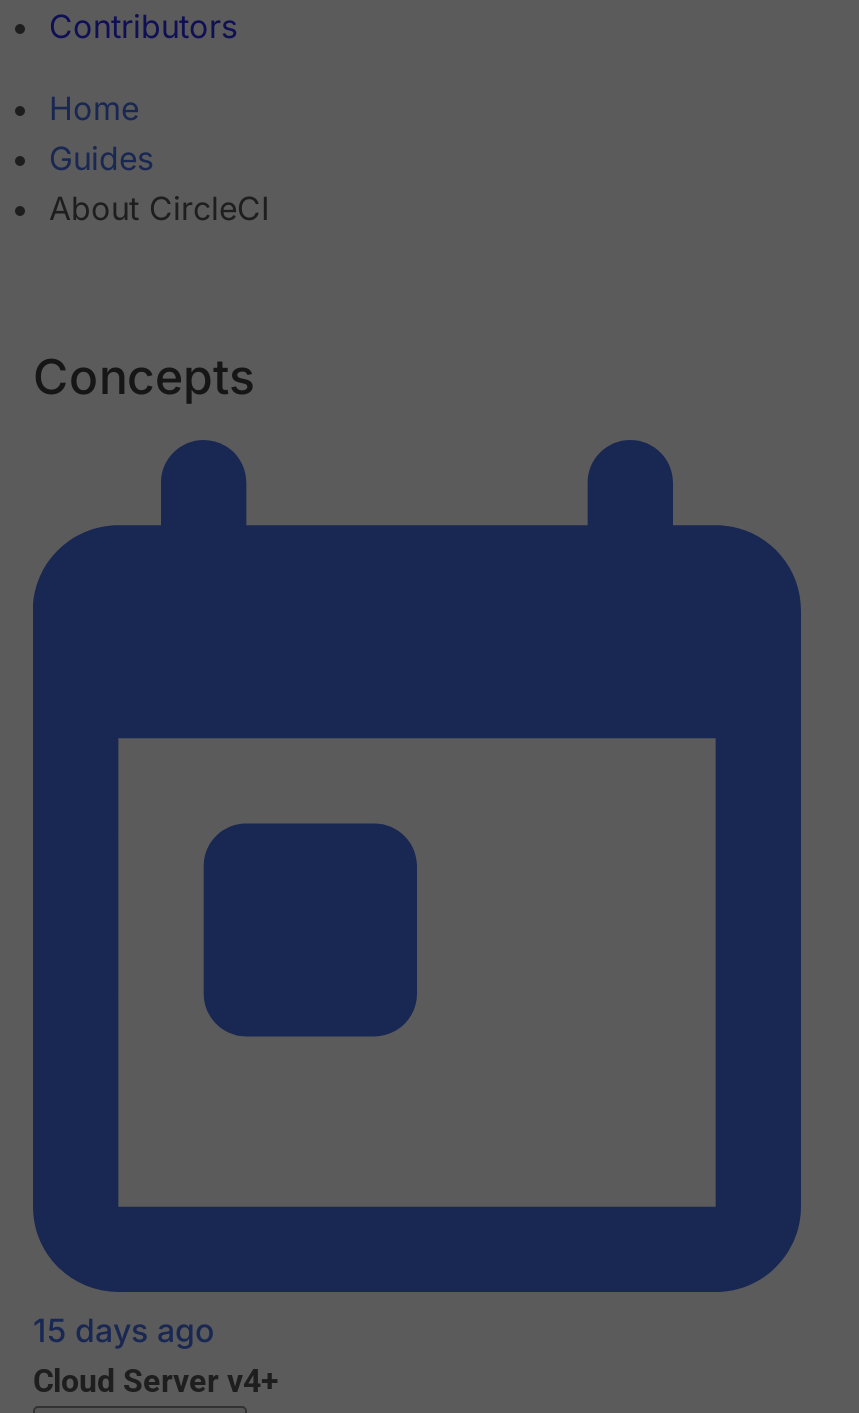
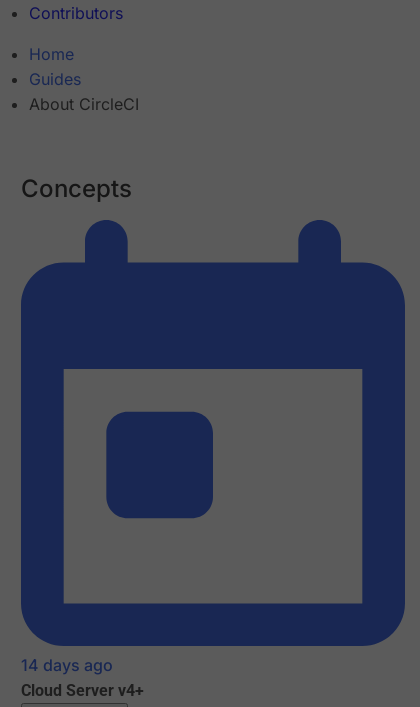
[33,1311,215,1351] 15 days ago -> [21,655,113,675] 14 days ago

